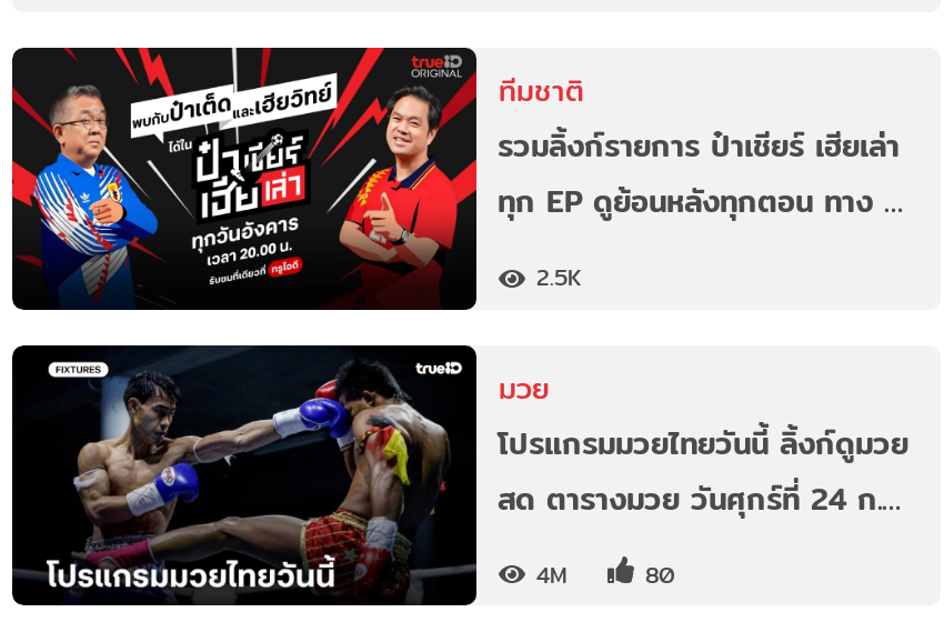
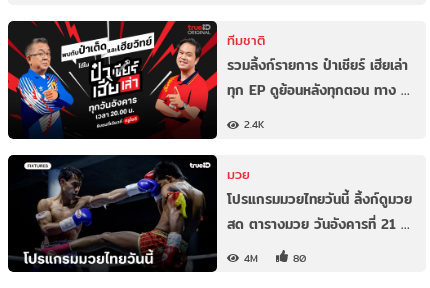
[536,259,581,295] 2.5K -> [244,116,264,132] 2.4K
[498,474,902,523] สด ตารางมวย วันศุกร์ที่ 24 ก.… -> [226,213,409,235] สด ตารางมวย วันอังคารที่ 21 …

